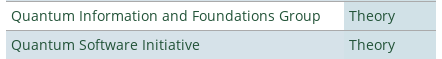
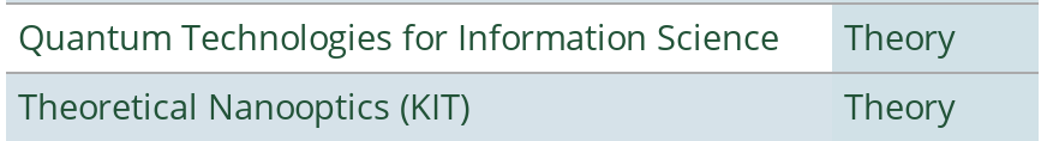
[11,6,321,25] Quantum Information and Foundations Group -> [18,14,779,60] Quantum Technologies for Information Science
[11,35,200,54] Quantum Software Initiative -> [18,84,469,129] Theoretical Nanooptics (KIT)

